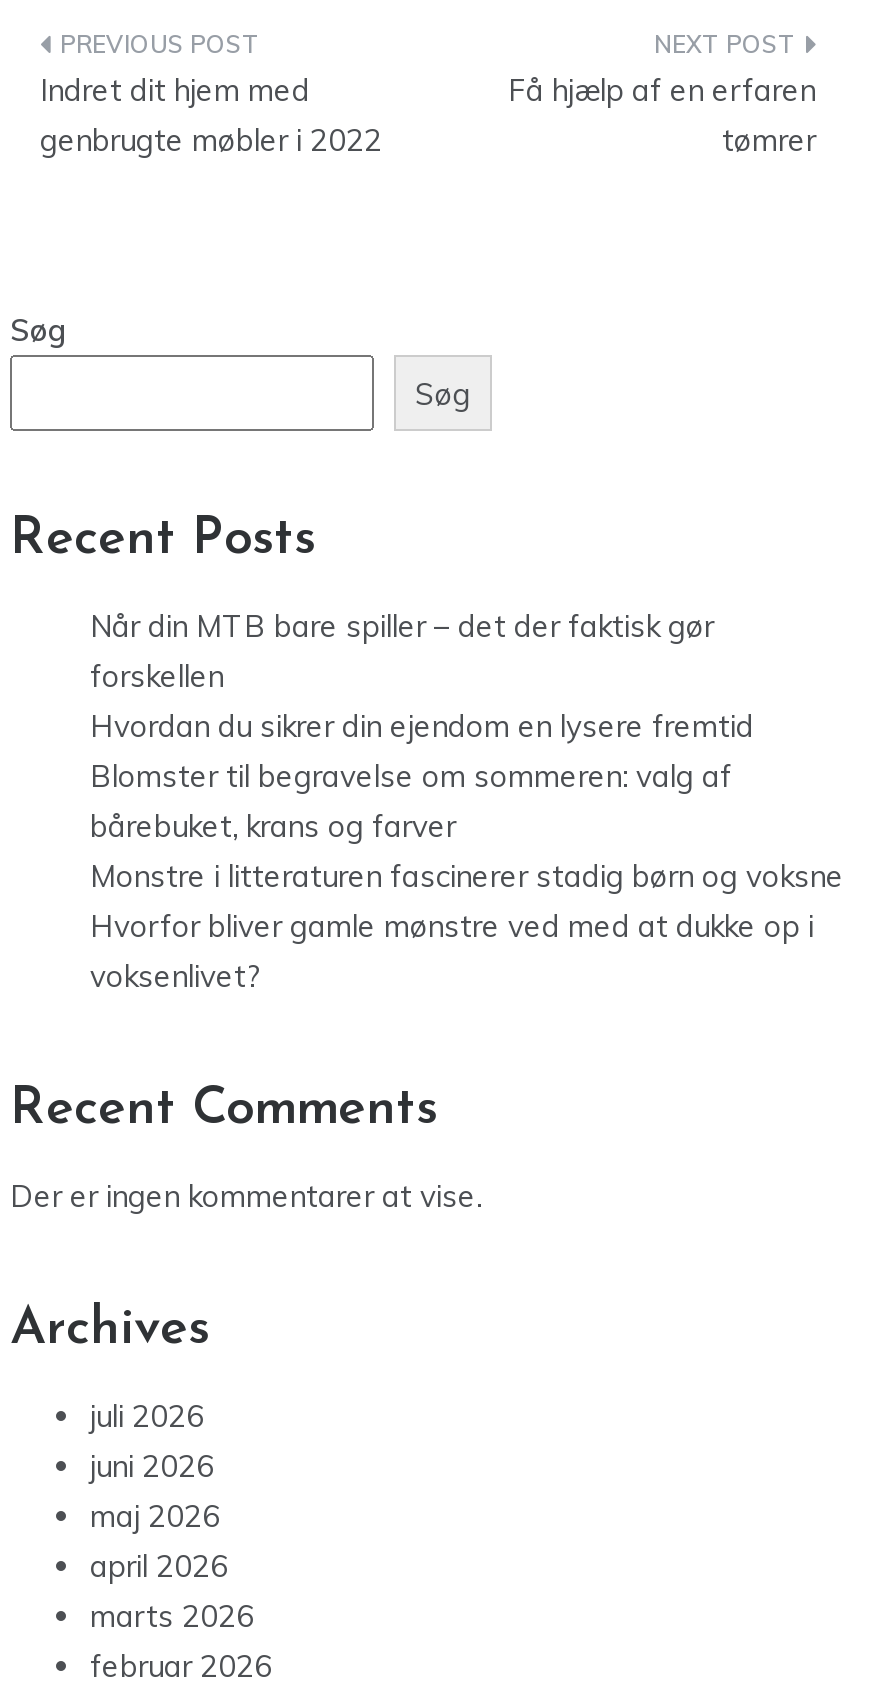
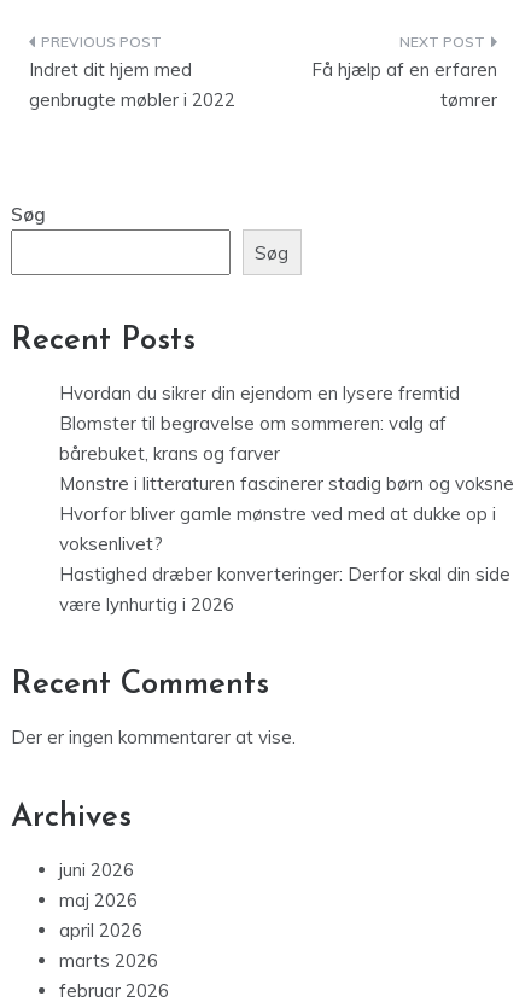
[90,607,714,695] Når din MTB bare spiller – det der faktisk gør | forskellen -> none
moved [90,707,844,995] -> [59,382,514,556]: Hvordan du sikrer din ejendom en lysere fremtid | Blomster til begravelse om sommeren: valg af | bårebuket, krans og farver | Monstre i litteraturen fascinerer stadig børn og voksne | Hvorfor bliver gamle mønstre ved med at dukke op i | voksenlivet?
none -> [59,563,510,616] Hastighed dræber konverteringer: Derfor skal din side | være lynhurtig i 2026
[90,1397,204,1435] juli 2026 -> none

